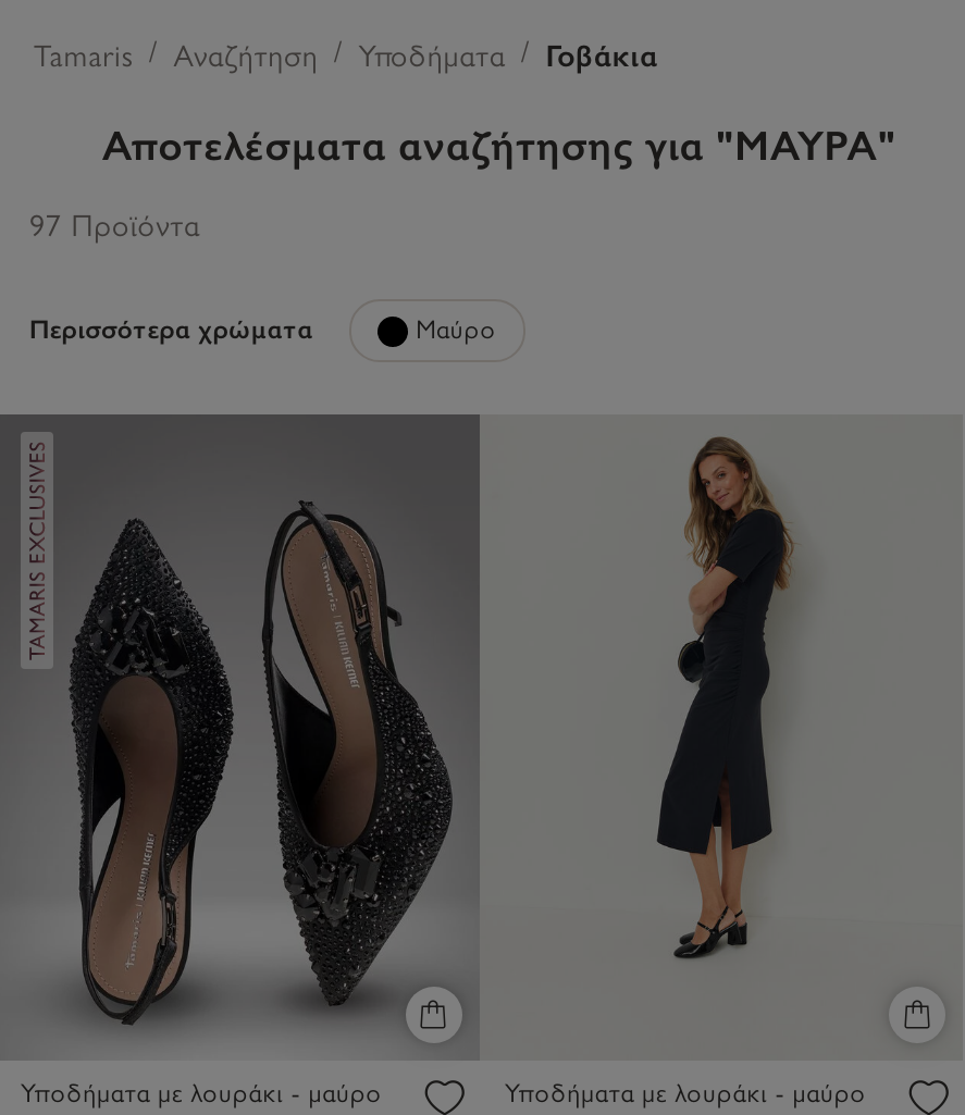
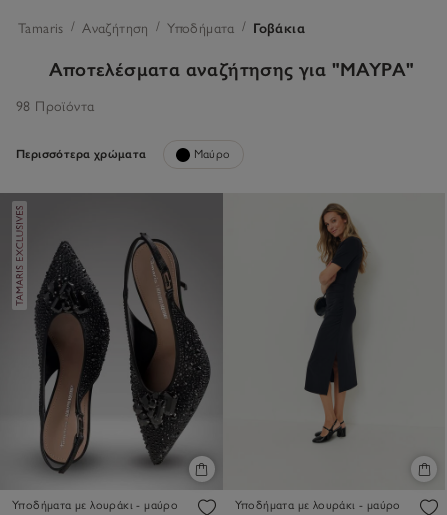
[29,208,200,245] 97 Προϊόντα -> [16,98,94,115] 98 Προϊόντα

